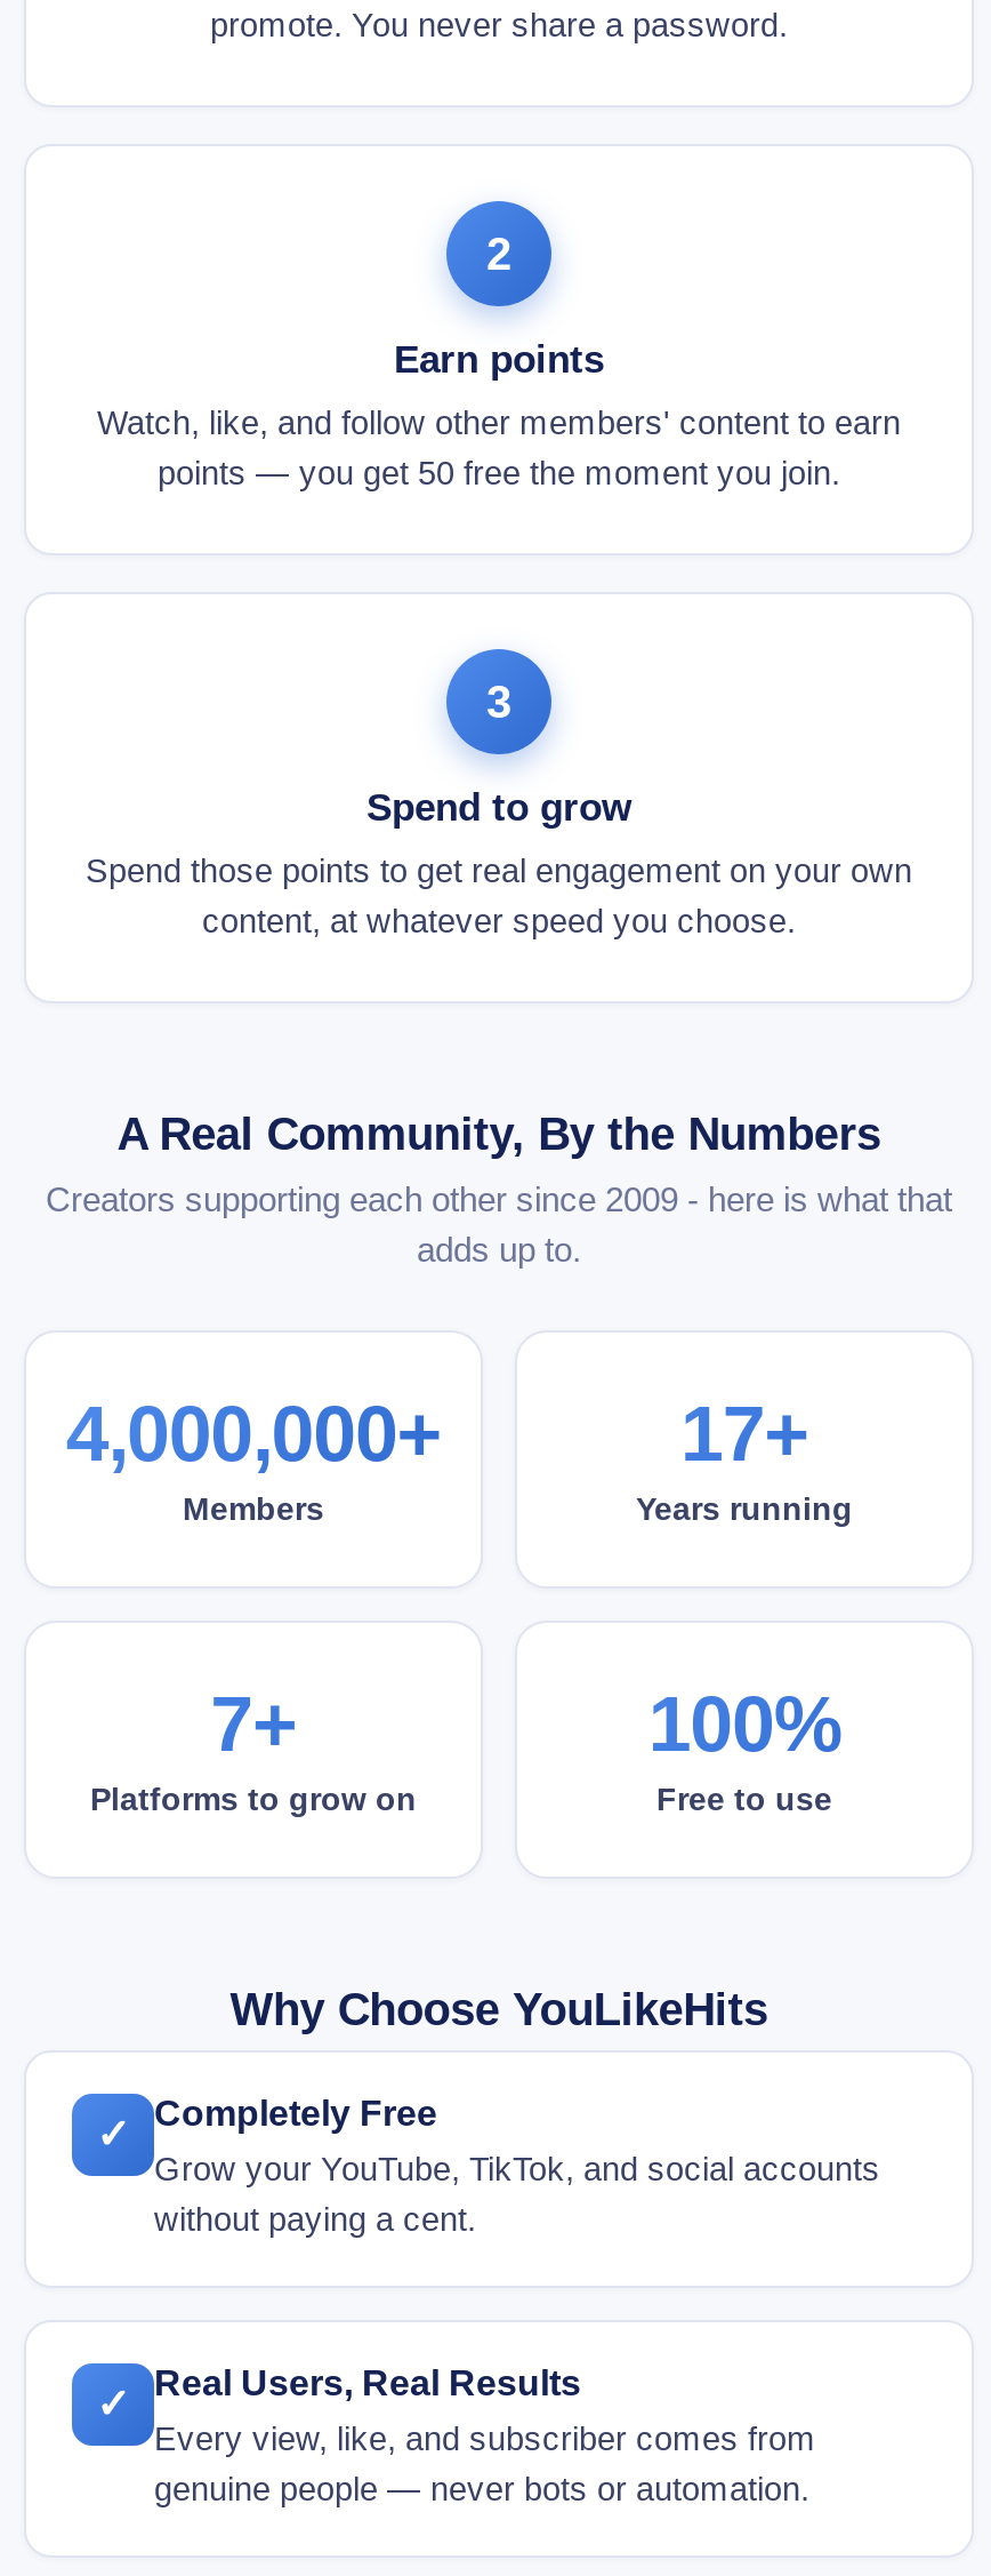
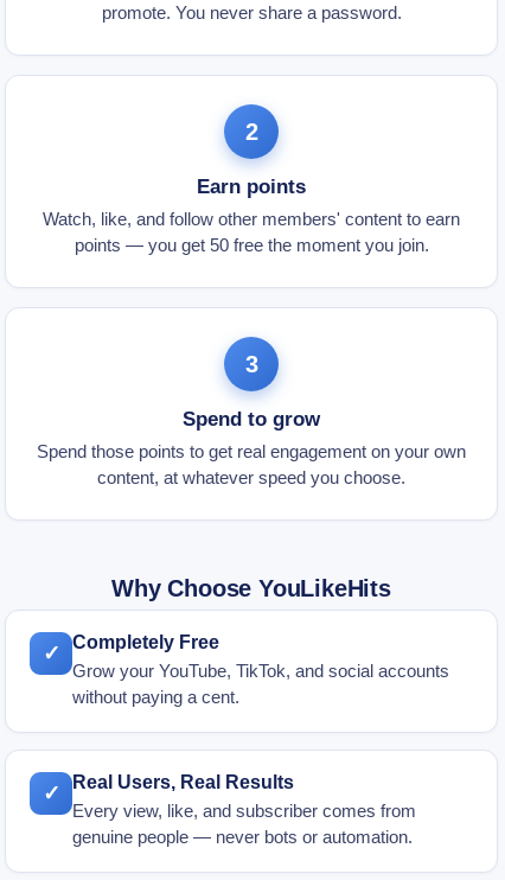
[46,1109,952,1527] A Real Community, By the Numbers | Creators supporting each other since 2009 - here is what that | adds up to. | 4,000,000+ | Members -> none
[90,1390,853,1817] 17+ | Years running | 7+ | Platforms to grow on -> none
[648,1680,841,1817] 100% | Free to use -> none

